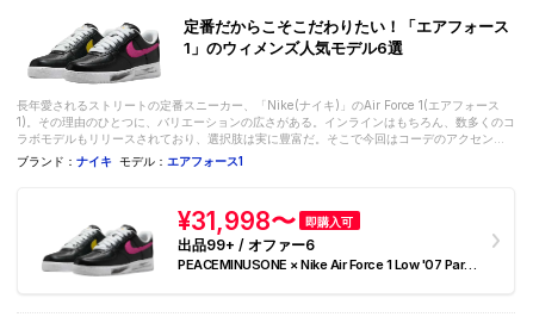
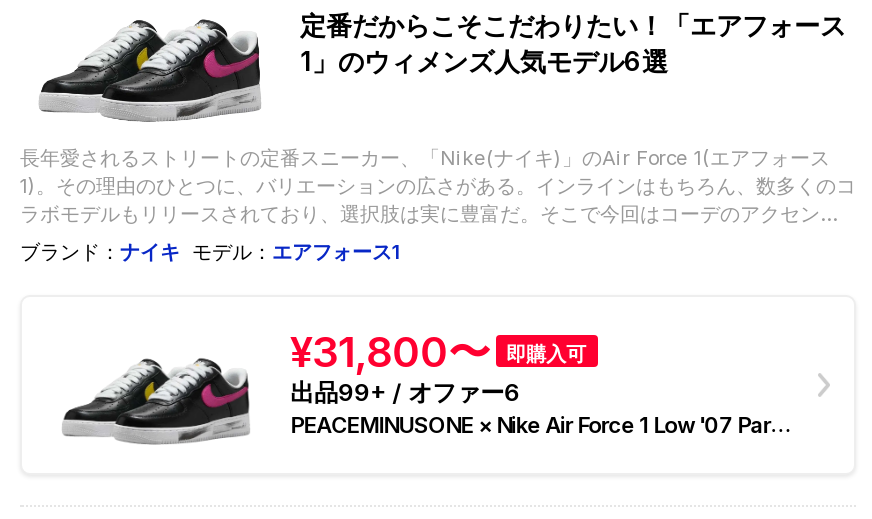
[178,206,353,236] ¥31,998〜 即購入可 -> [290,326,586,376] ¥31,800〜 即購入可

